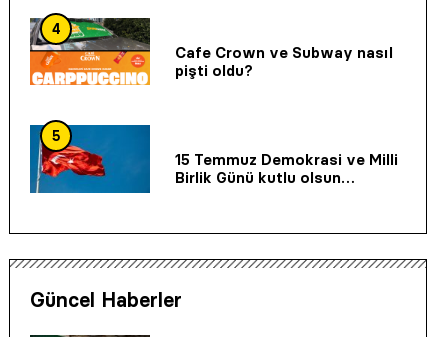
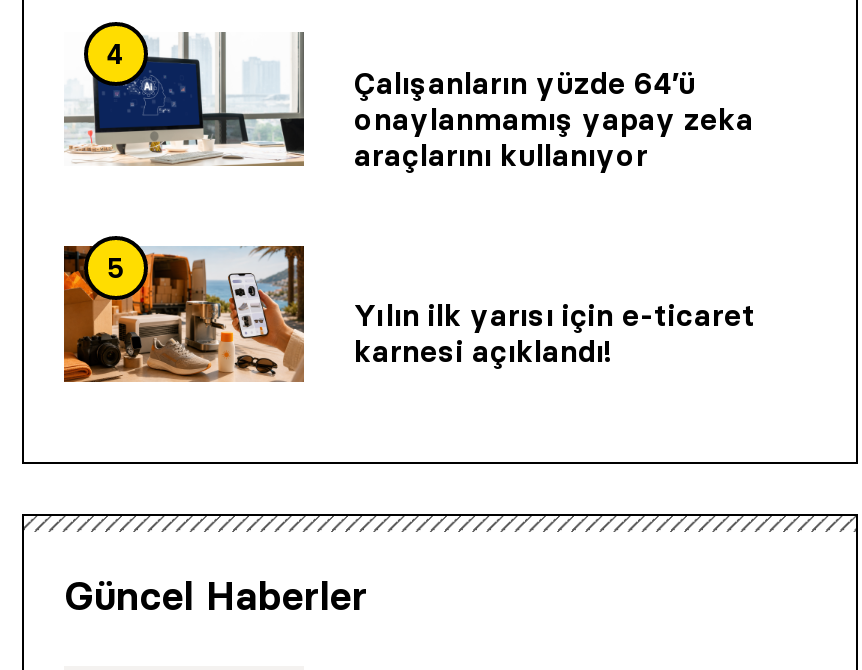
[29,17,393,86] [image] | Cafe Crown ve Subway nasıl | pişti oldu? -> [62,32,754,173] [image] | Çalışanların yüzde 64’ü | onaylanmamış yapay zeka | araçlarını kullanıyor
[29,124,398,194] [image] | 15 Temmuz Demokrasi ve Milli | Birlik Günü kutlu olsun… -> [62,244,756,384] [image] | Yılın ilk yarısı için e-ticaret | karnesi açıklandı!

